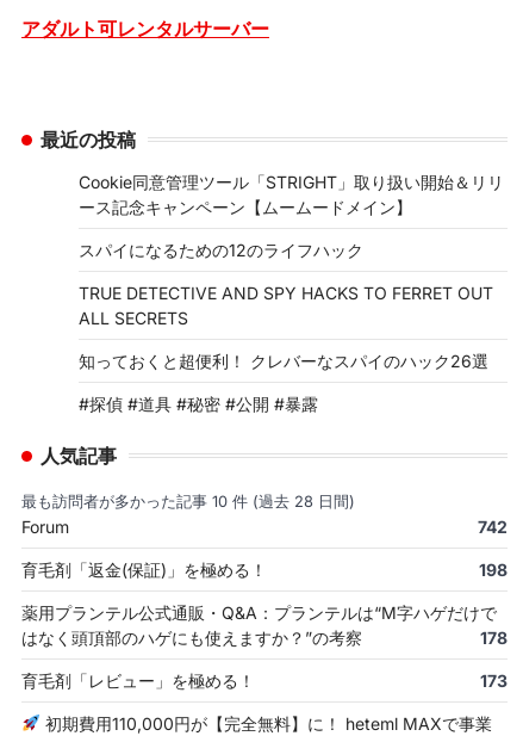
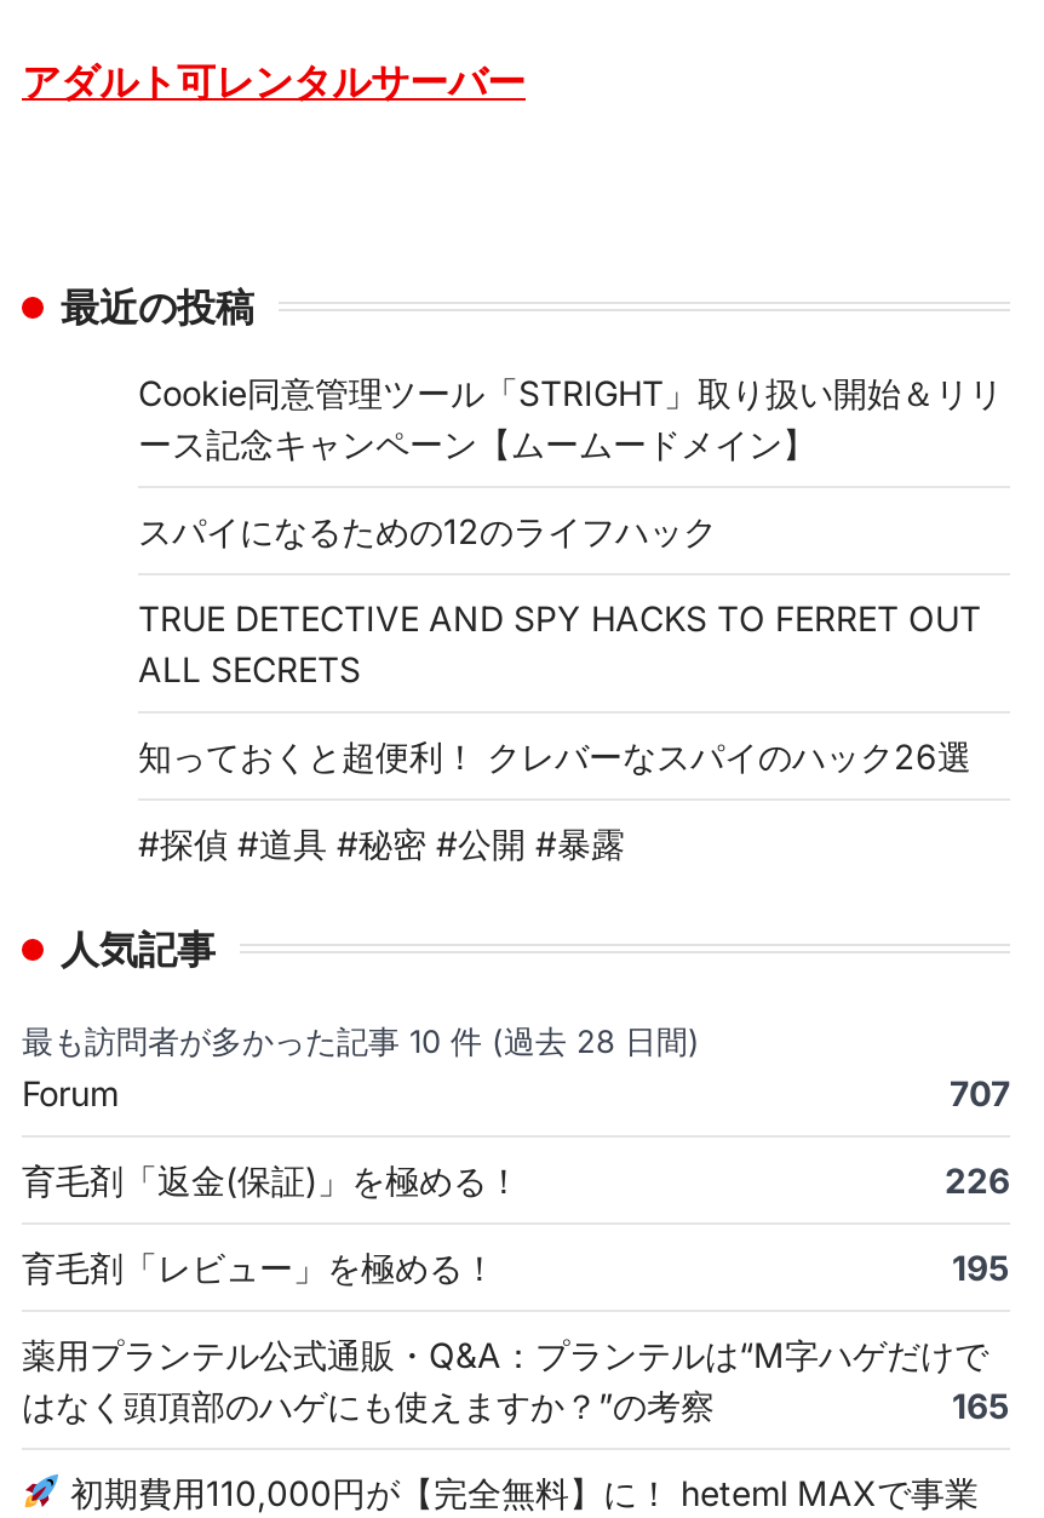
[478,516,508,537] 742 -> [950,1072,1010,1113] 707
[479,559,508,580] 198 -> [945,1159,1010,1288] 226 | 195
moved [21,602,497,648] -> [22,1334,988,1426]: 薬用プランテル公式通販・Q&A：プランテルは“M字ハゲだけで | はなく頭頂部のハゲにも使えますか？”の考察
[480,627,508,691] 178 | 173 -> [952,1384,1010,1426] 165
moved [21,670,255,691] -> [22,1246,497,1288]: 育毛剤「レビュー」を極める！

